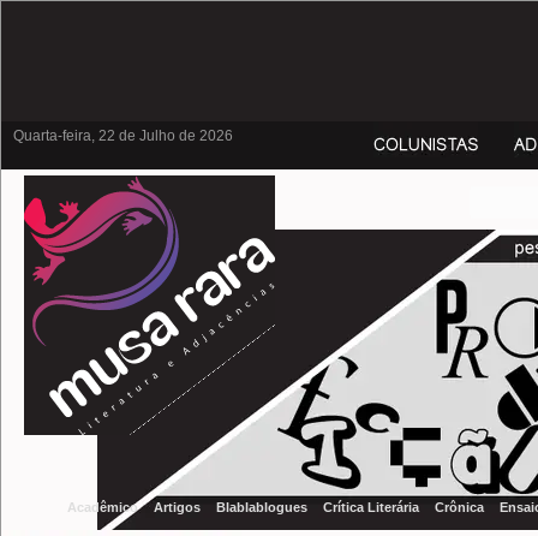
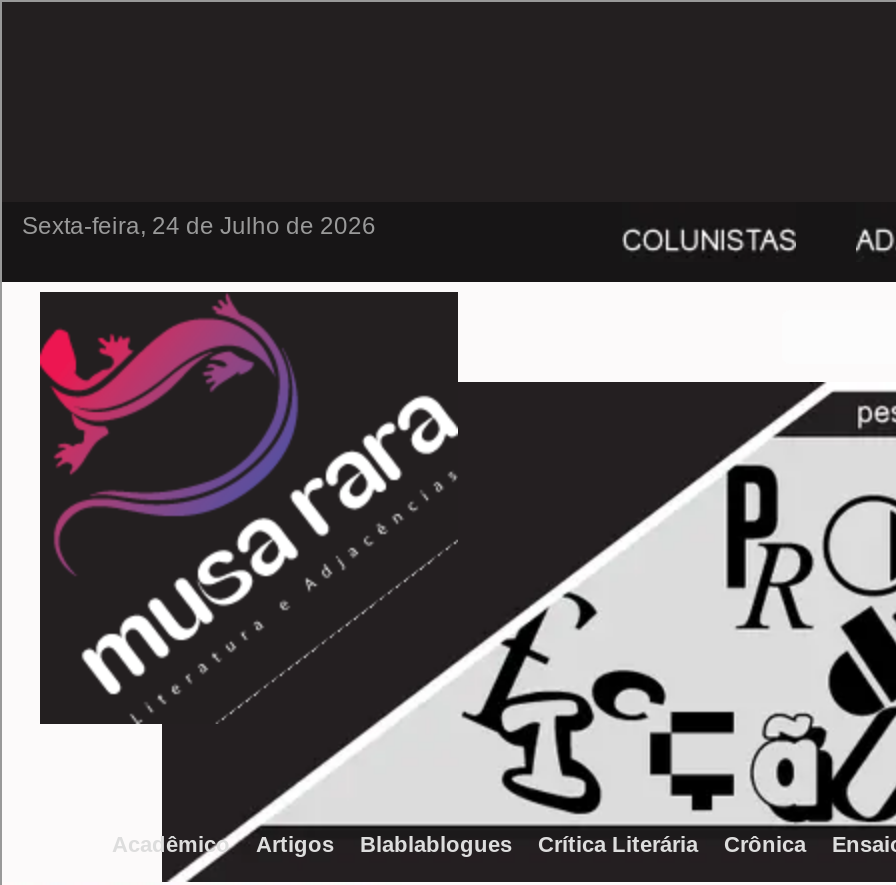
[13,127,233,144] Quarta-feira, 22 de Julho de 2026 -> [22,212,376,240] Sexta-feira, 24 de Julho de 2026

